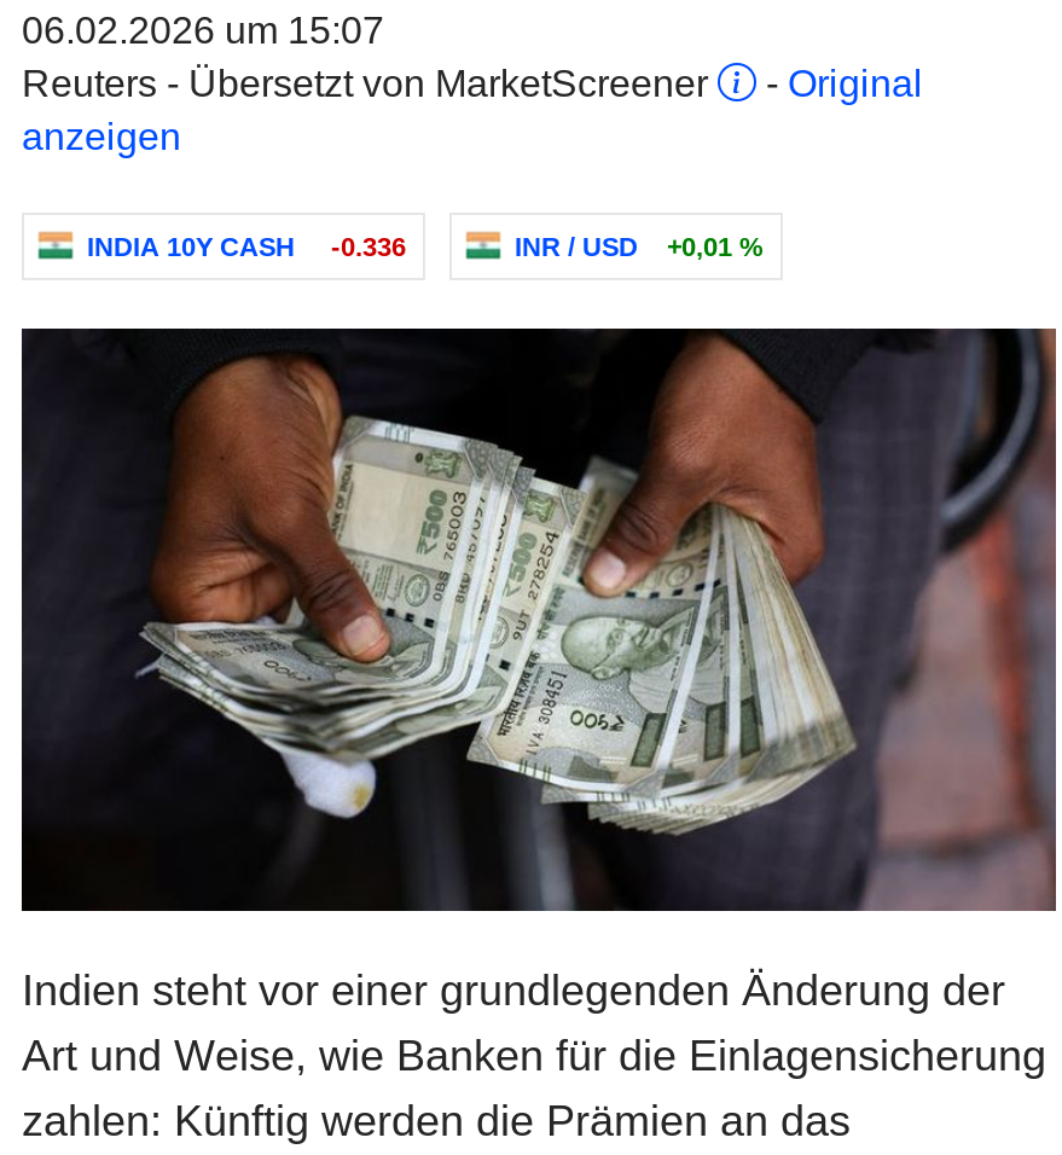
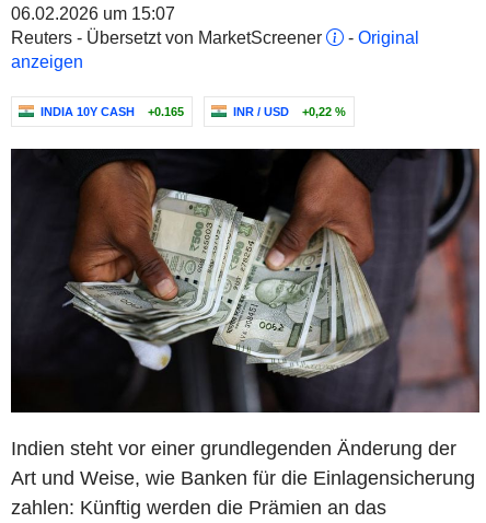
[87,232,406,261] INDIA 10Y CASH -0.336 -> [40,105,184,118] INDIA 10Y CASH +0.165
[515,232,764,261] INR / USD +0,01 % -> [233,105,346,118] INR / USD +0,22 %

